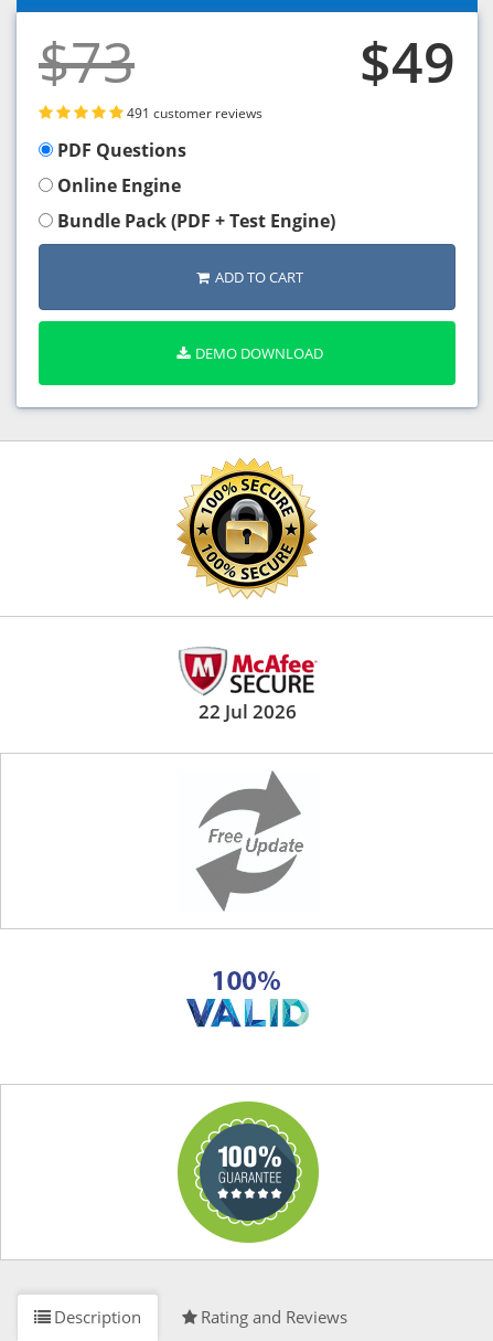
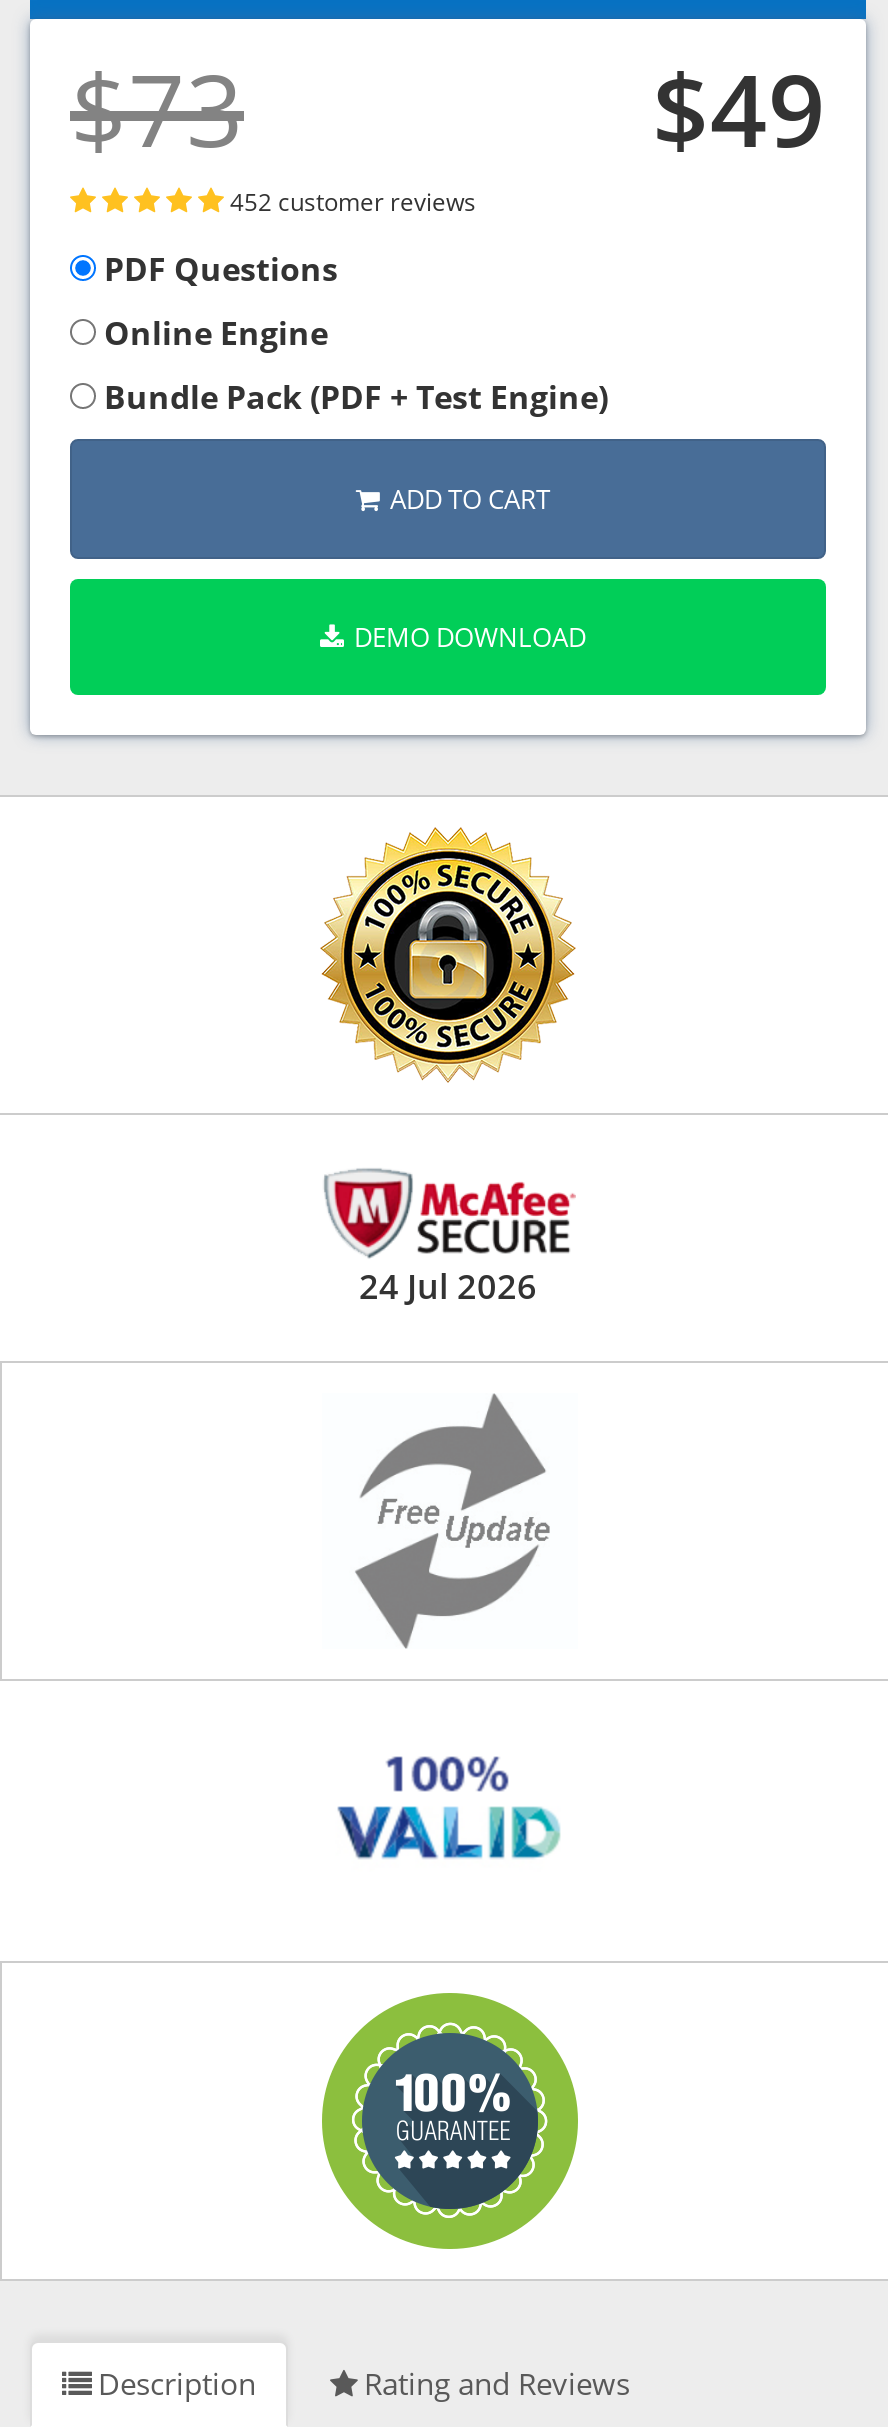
[127,104,262,121] 491 customer reviews -> [230,185,476,217] 452 customer reviews
[198,699,296,725] 22 Jul 2026 -> [359,1264,537,1310] 24 Jul 2026

